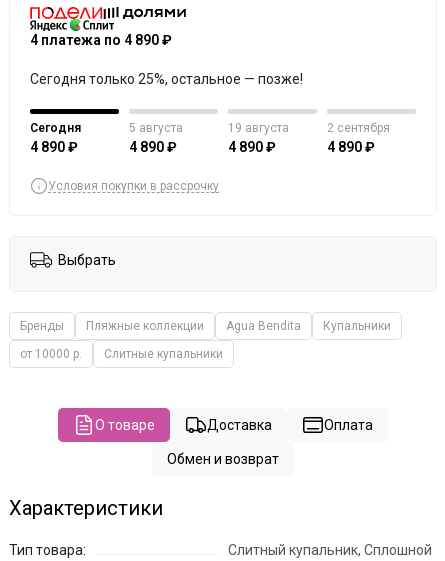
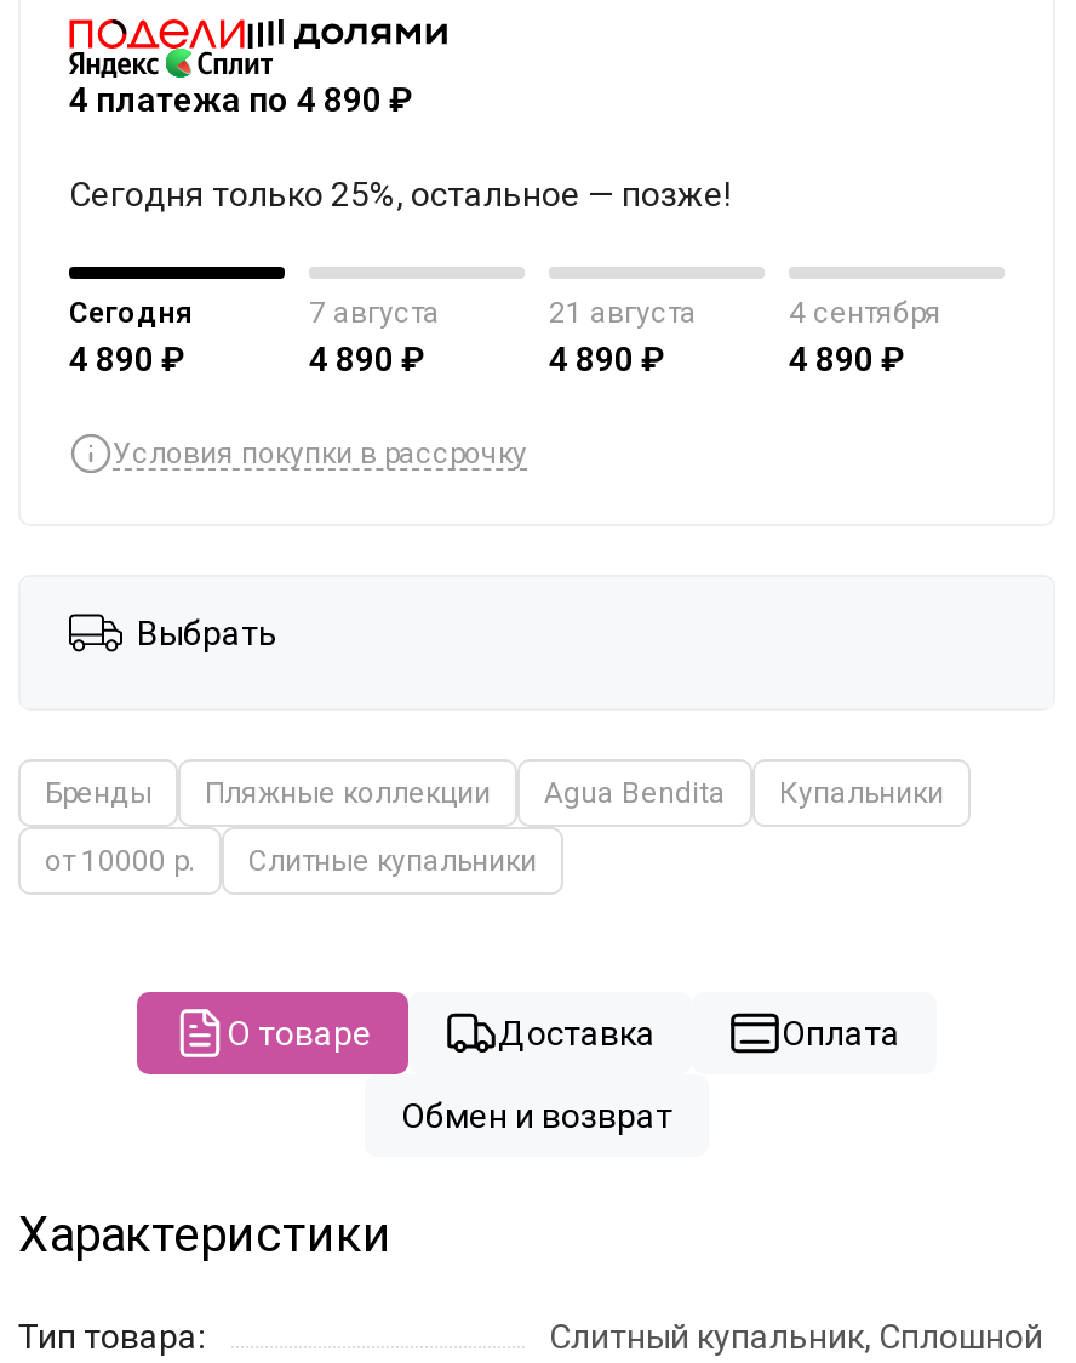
[129,121,183,135] 5 августа -> [309,295,440,329] 7 августа
[228,121,289,135] 19 августа -> [549,295,697,329] 21 августа
[327,121,390,135] 2 сентября -> [789,295,941,329] 4 сентября

